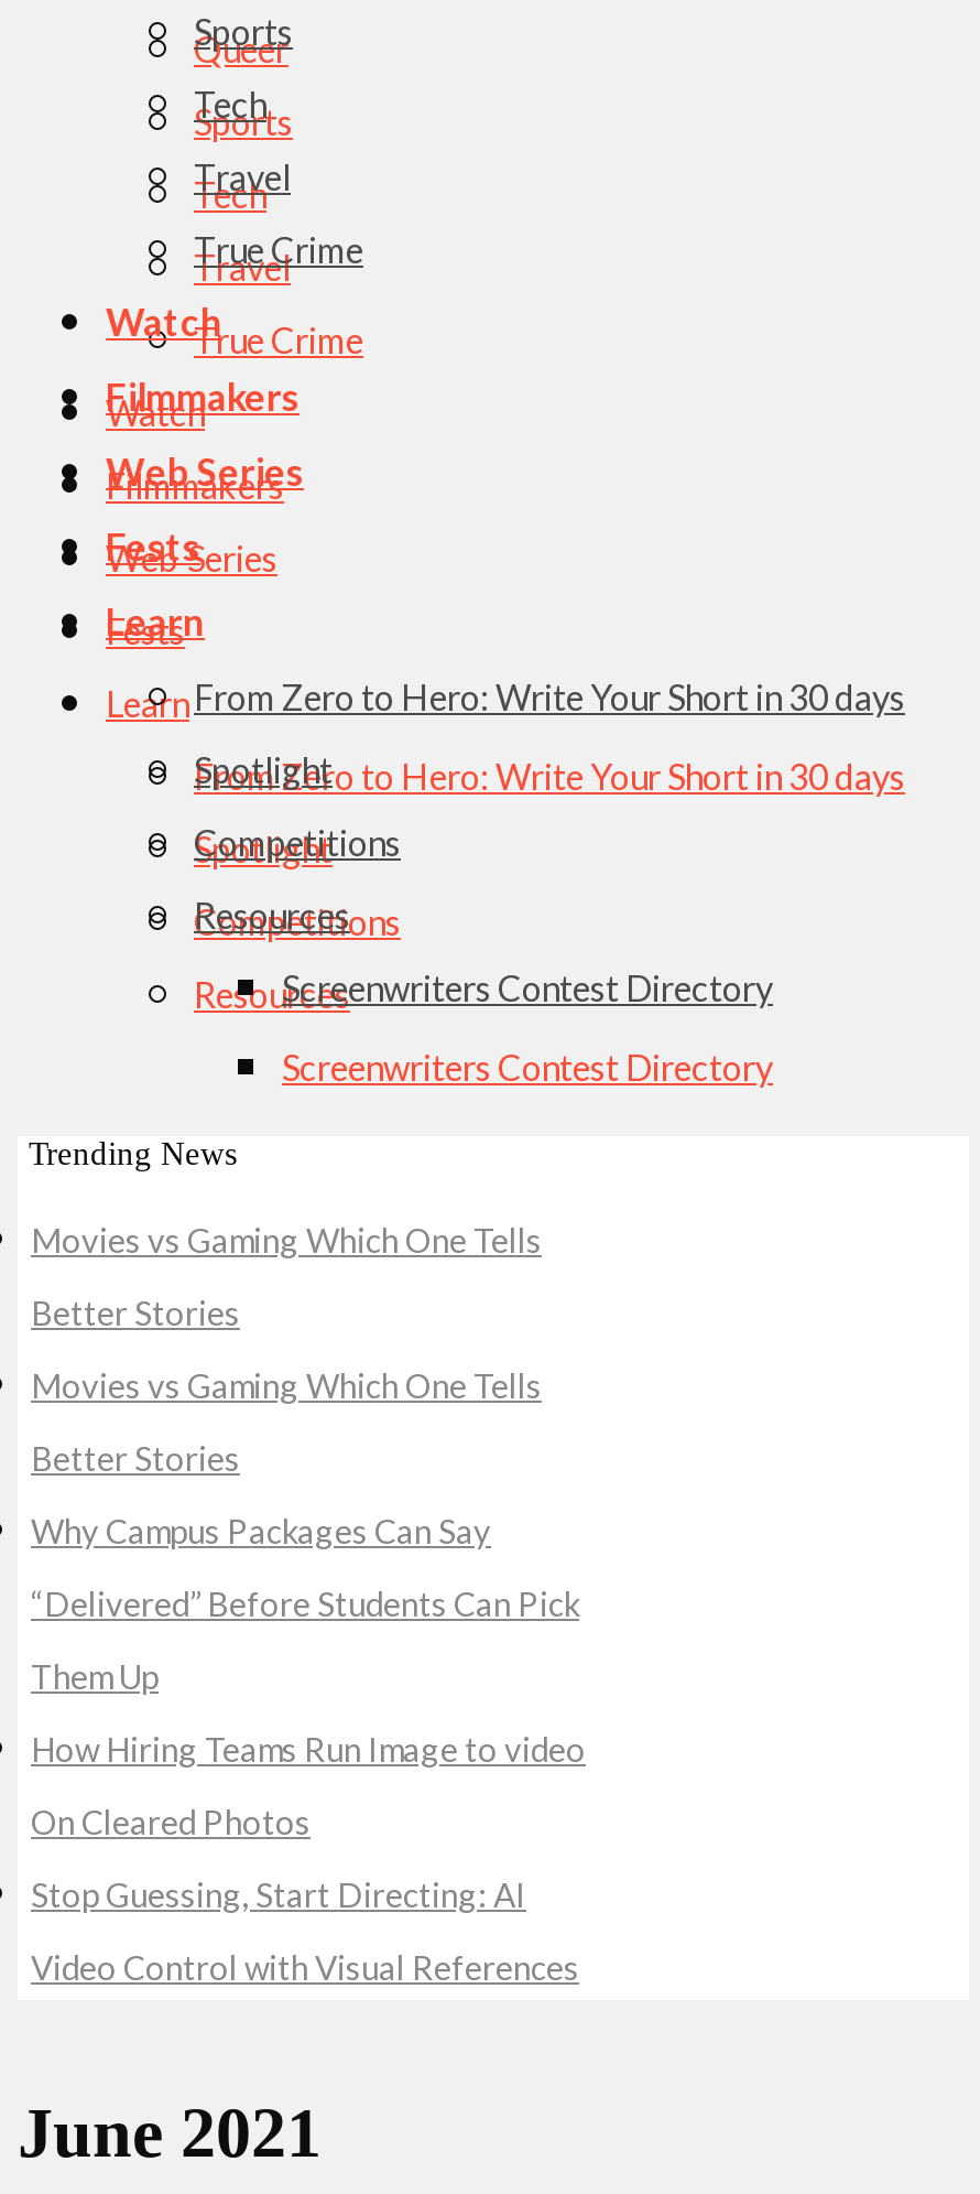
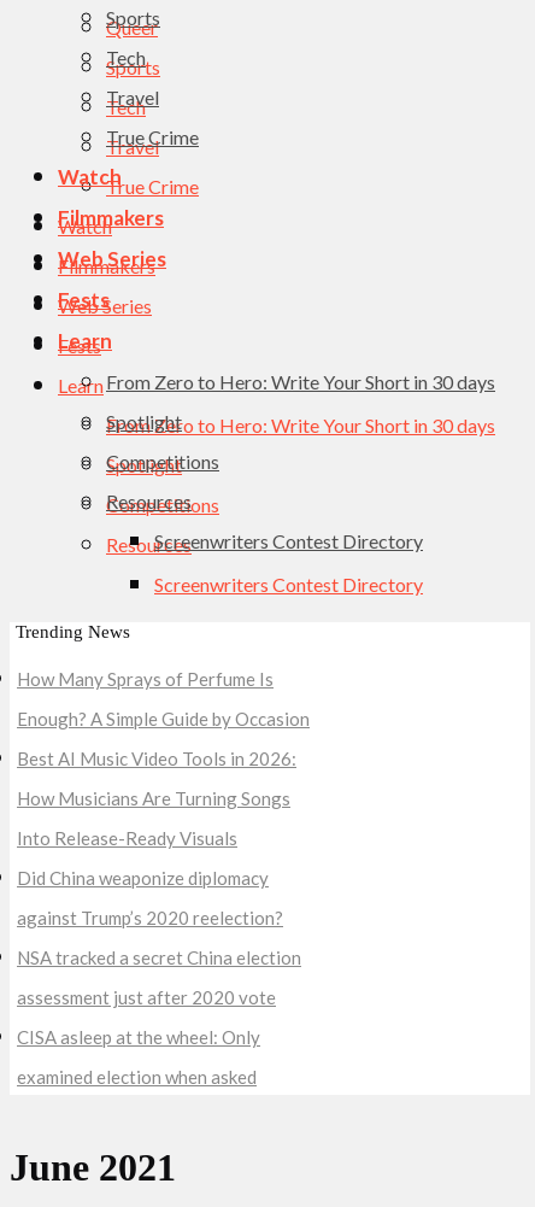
[31,1220,542,1260] Movies vs Gaming Which One Tells -> [17,668,274,690] How Many Sprays of Perfume Is
[31,1293,240,1332] Better Stories -> [17,708,310,730] Enough? A Simple Guide by Occasion
[31,1365,542,1405] Movies vs Gaming Which One Tells -> [17,748,296,769] Best AI Music Video Tools in 2026:
[31,1438,240,1478] Better Stories -> [17,787,290,809] How Musicians Are Turning Songs
[31,1511,491,1550] Why Campus Packages Can Say -> [17,827,237,849] Into Release-Ready Visuals
[31,1584,579,1623] “Delivered” Before Students Can Pick -> [17,867,269,889] Did China weaponize diplomacy
[31,1656,159,1696] Them Up -> [17,907,283,928] against Trump’s 2020 reelection?
[31,1729,586,1769] How Hiring Teams Run Image to video -> [17,947,301,968] NSA tracked a secret China election
[31,1802,311,1841] On Cleared Photos -> [17,986,276,1008] assessment just after 2020 vote
[31,1874,526,1914] Stop Guessing, Start Directing: AI -> [17,1026,260,1048] CISA asleep at the wheel: Only
[31,1947,579,1987] Video Control with Visual References -> [17,1066,257,1088] examined election when asked

